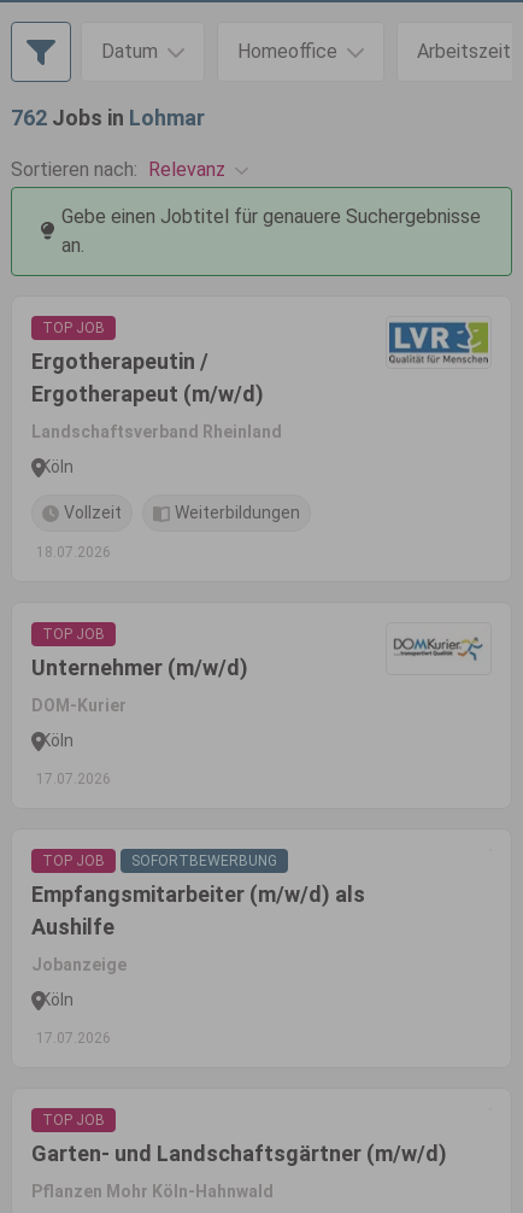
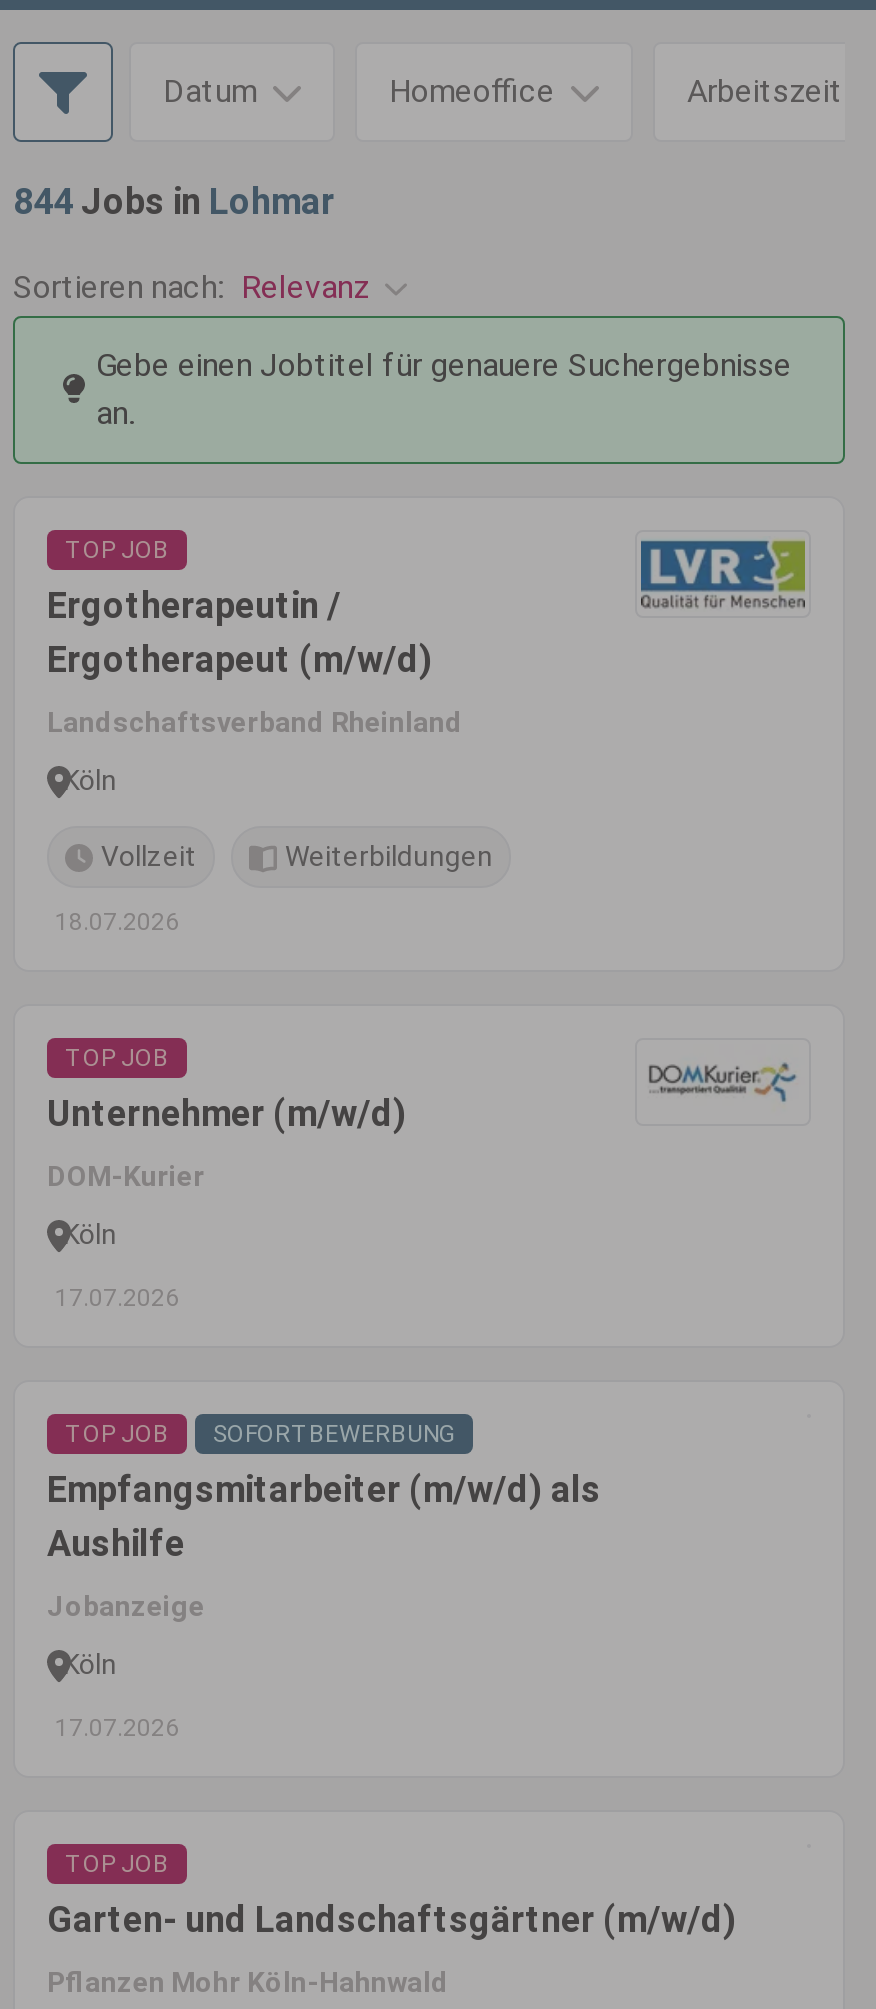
[11,105,205,130] 762 Jobs in Lohmar -> [13,180,335,222] 844 Jobs in Lohmar

